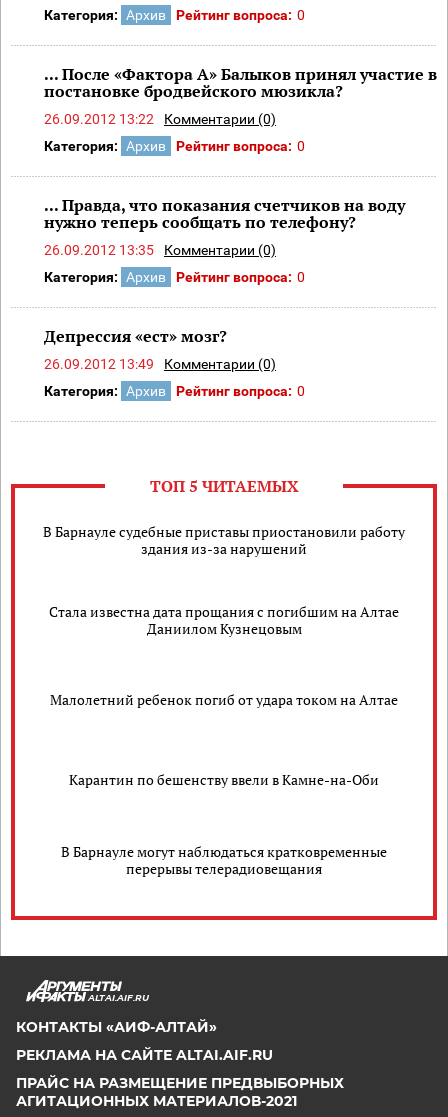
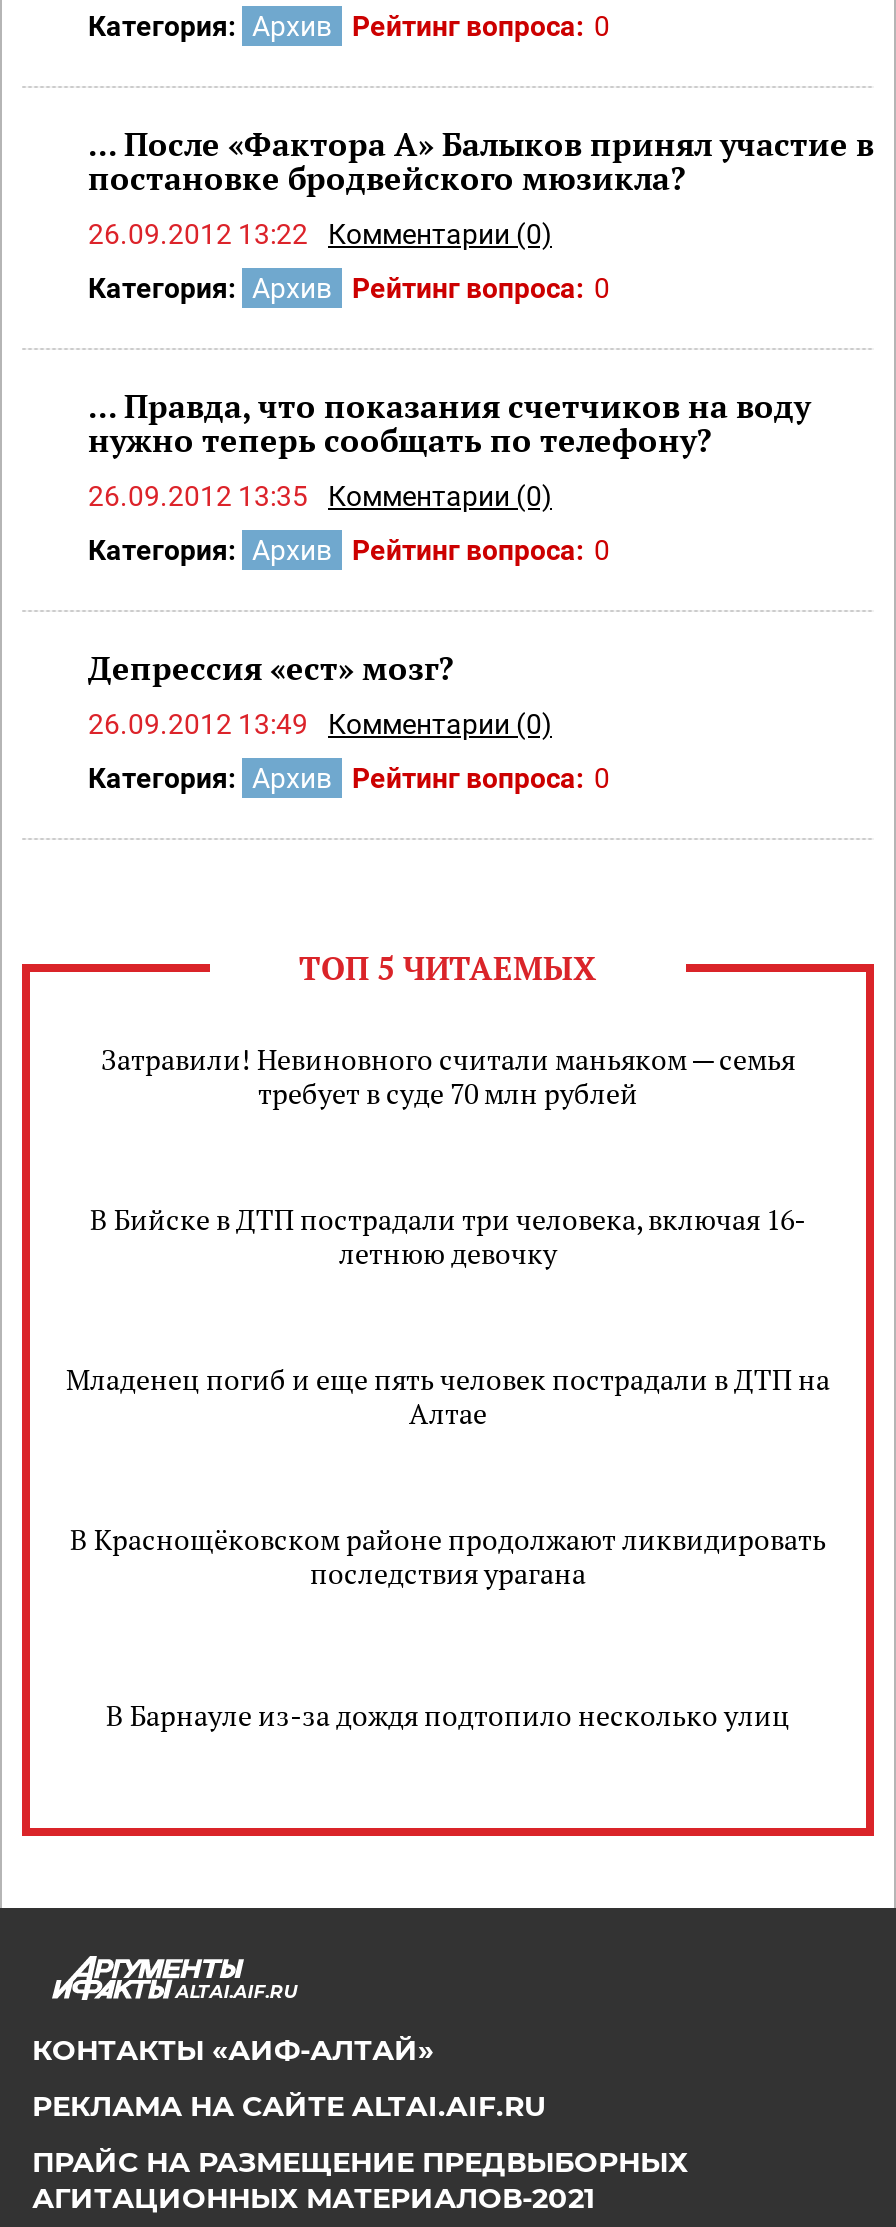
[43,522,405,558] В Барнауле судебные приставы приостановили работу | здания из-за нарушений -> [101,1039,795,1111] Затравили! Невиновного считали маньяком — семья | требует в суде 70 млн рублей
[49,602,399,638] Стала известна дата прощания с погибшим на Алтае | Даниилом Кузнецовым -> [90,1199,806,1271] В Бийске в ДТП пострадали три человека, включая 16- | летнюю девочку
[50,690,398,709] Малолетний ребенок погиб от удара током на Алтае -> [66,1359,830,1431] Младенец погиб и еще пять человек пострадали в ДТП на | Алтае
[69,770,379,789] Карантин по бешенству ввели в Камне-на-Оби -> [70,1519,826,1591] В Краснощёковском районе продолжают ликвидировать | последствия урагана
[61,842,387,878] В Барнауле могут наблюдаться кратковременные | перерывы телерадиовещания -> [106,1696,790,1734] В Барнауле из-за дождя подтопило несколько улиц

